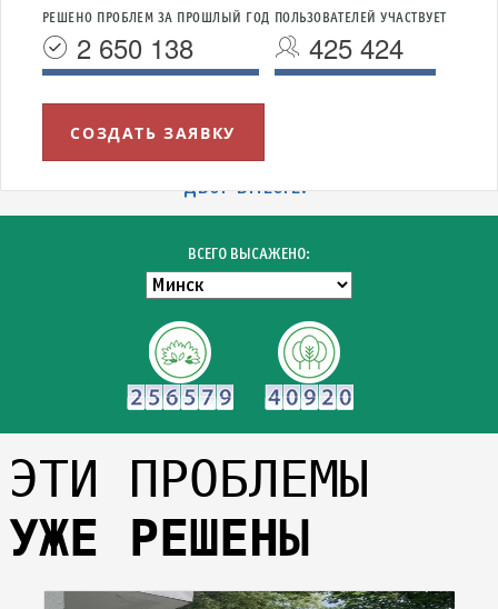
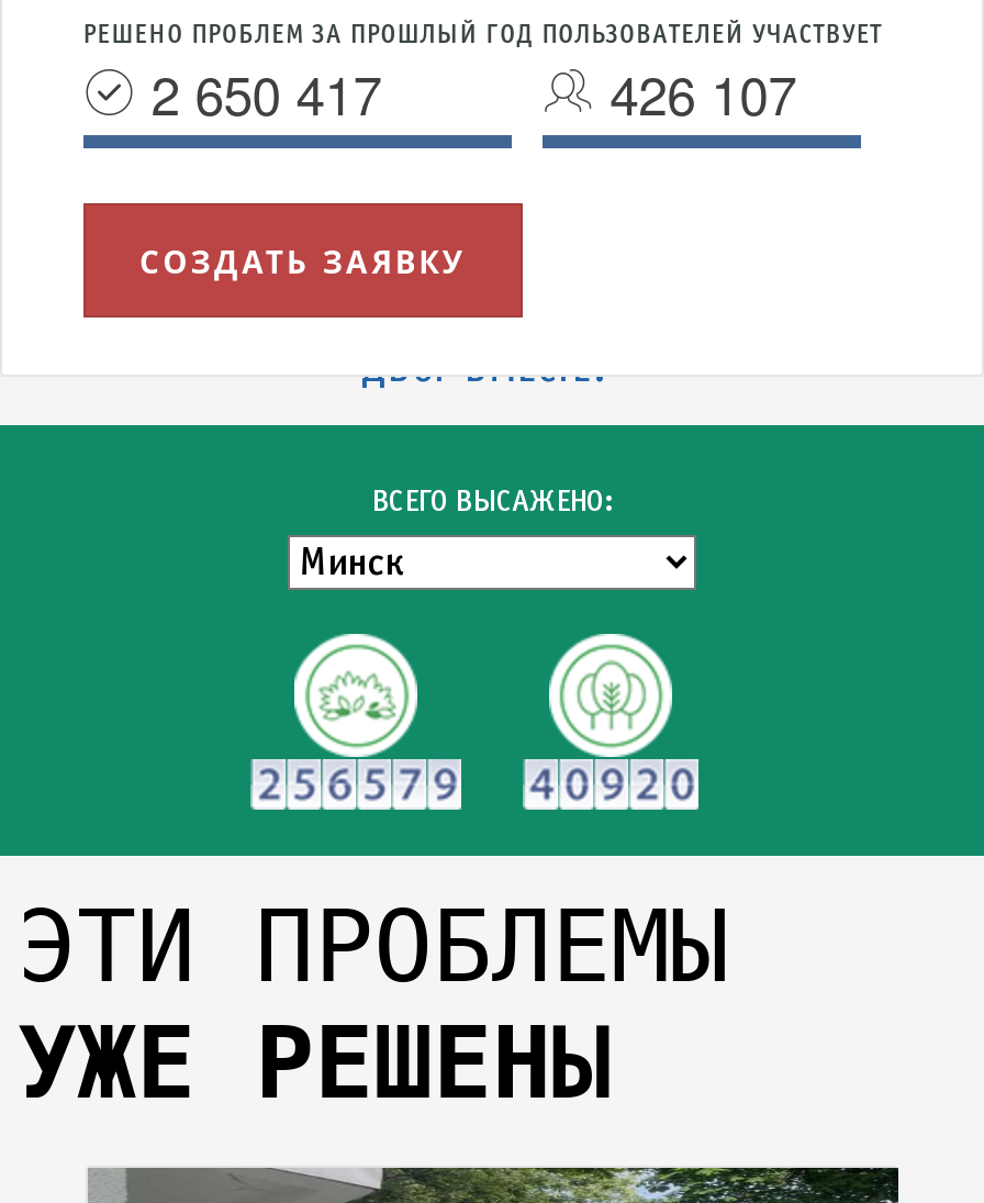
[69,27,193,66] 2 650 138 -> [136,53,382,130] 2 650 417
[301,27,403,66] 425 424 -> [594,53,796,130] 426 107

